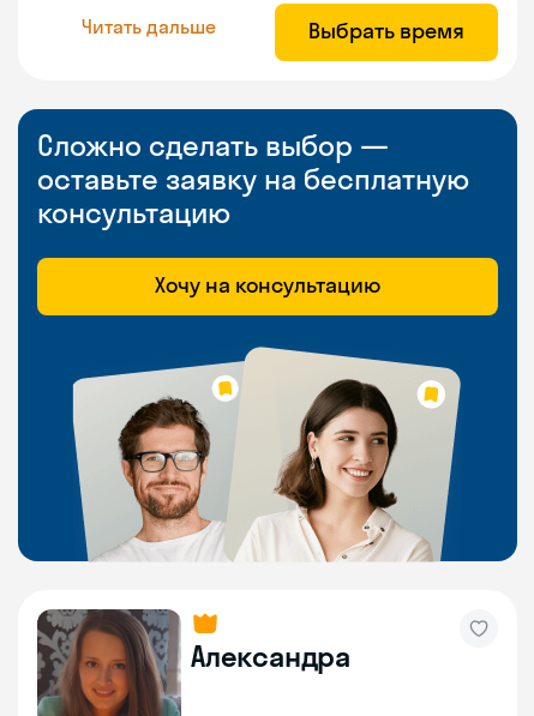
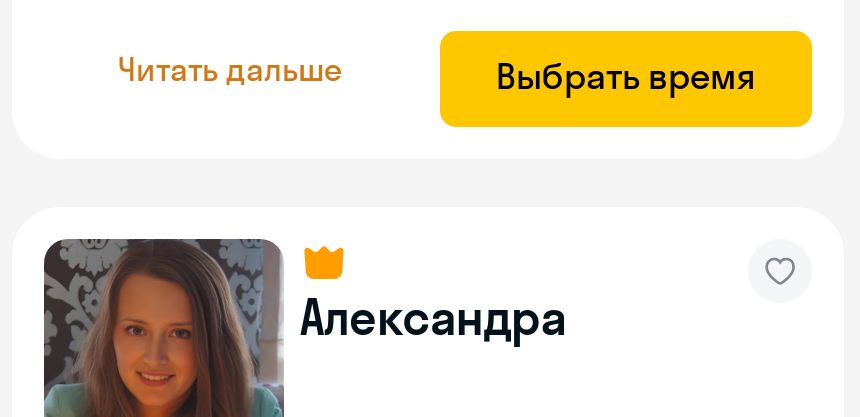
[17,108,518,562] [image] | Сложно сделать выбор — | оставьте заявку на бесплатную | консультацию | Хочу на консультацию -> none

